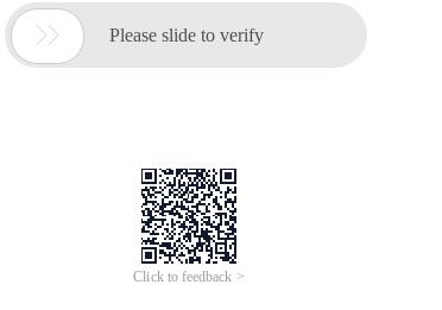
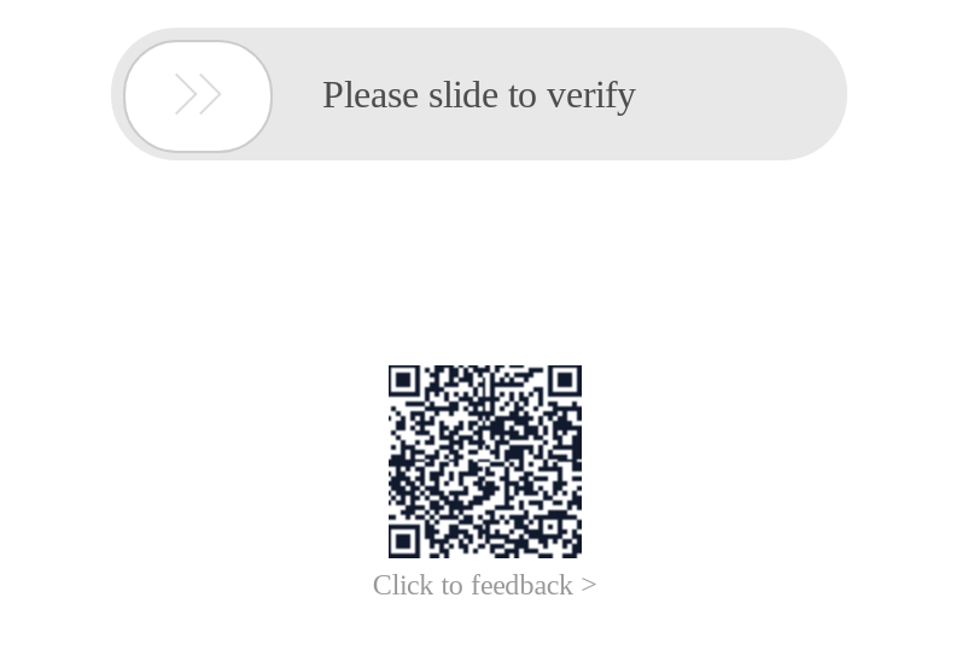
[141,167,238,265] [image] -> [389,363,584,561] [image]

